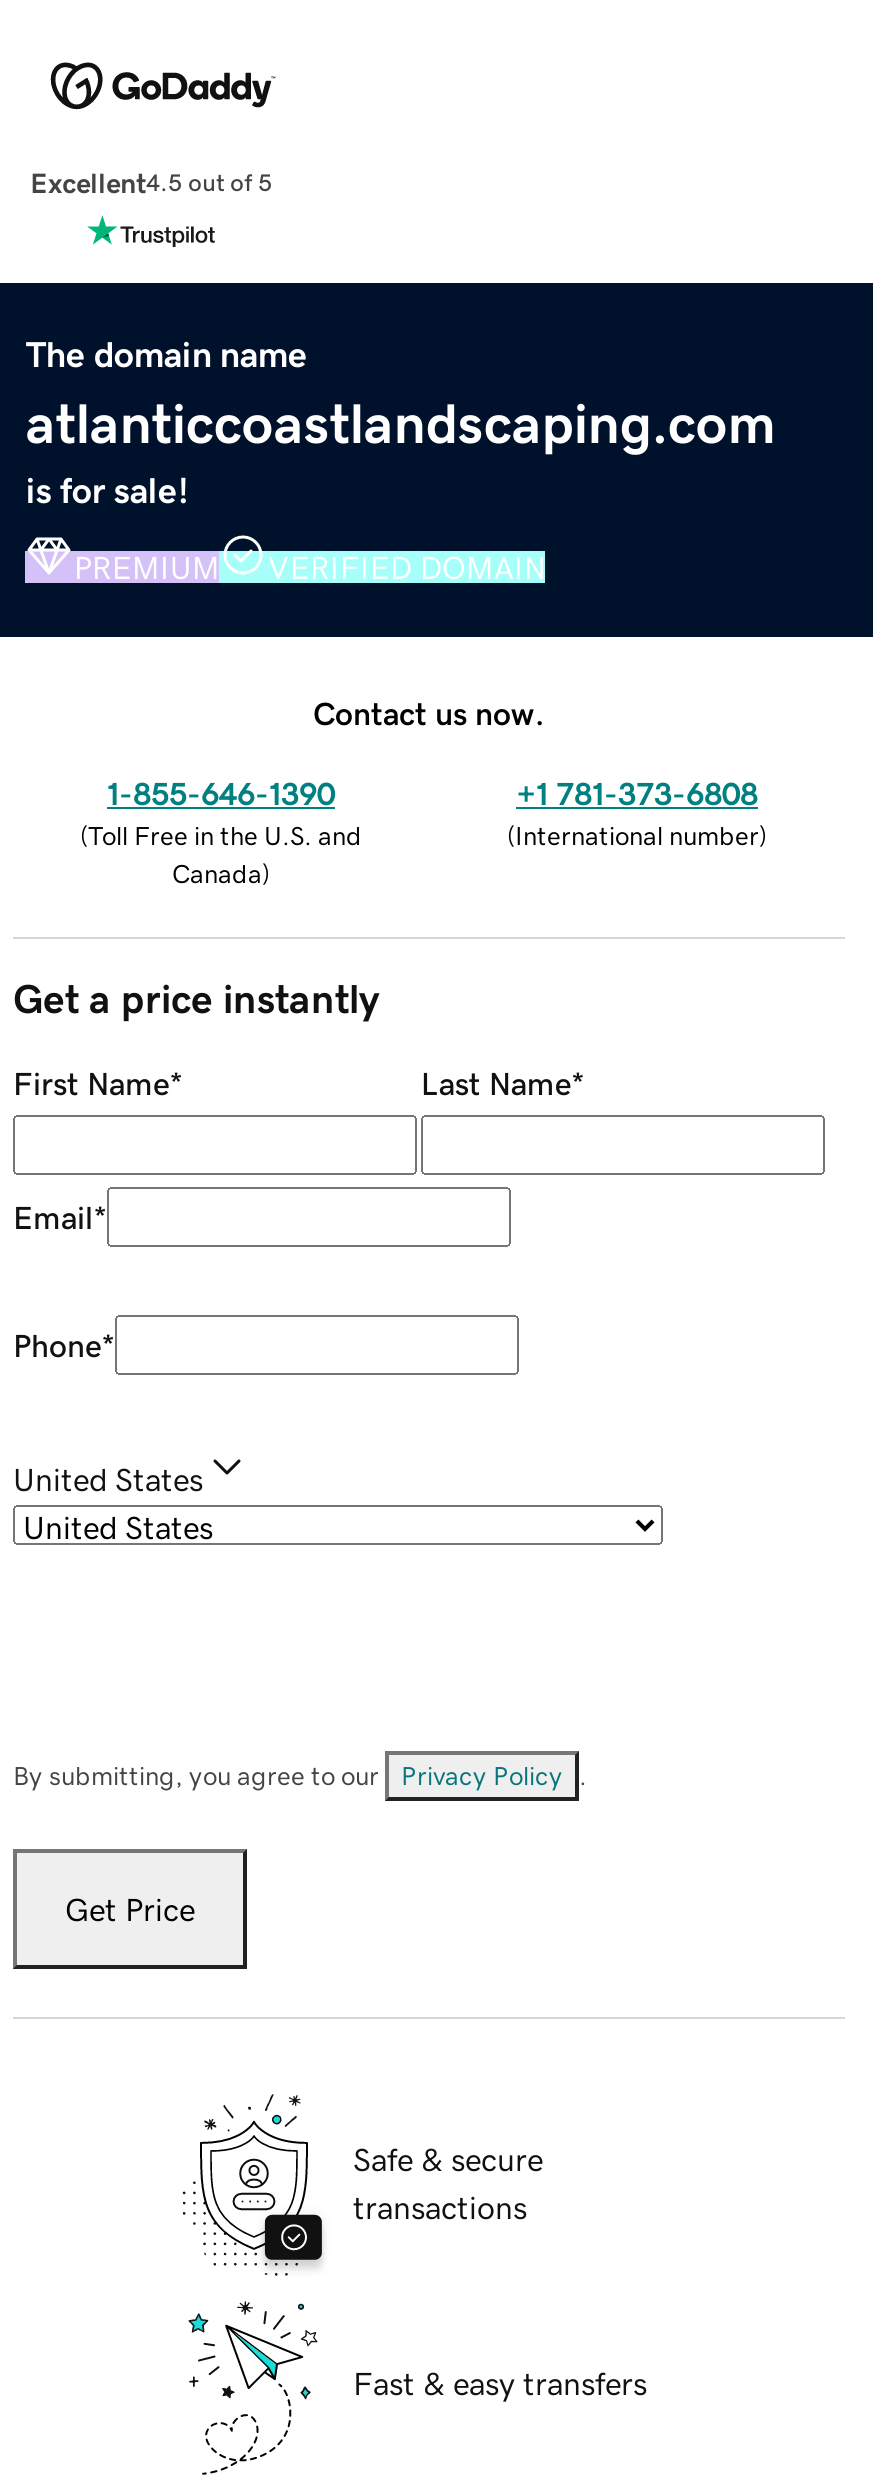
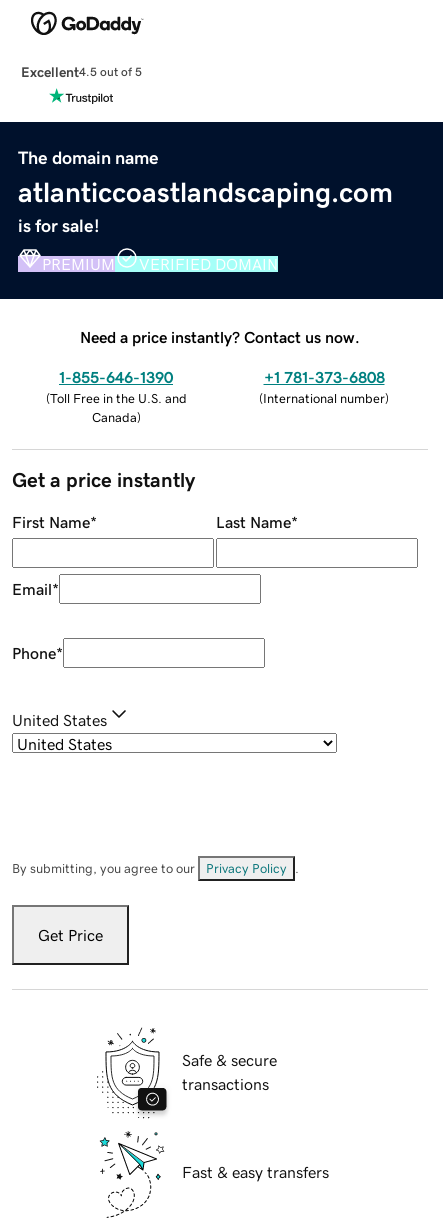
[313,696,545,728] Contact us now. -> [80,329,360,345] Need a price instantly? Contact us now.

